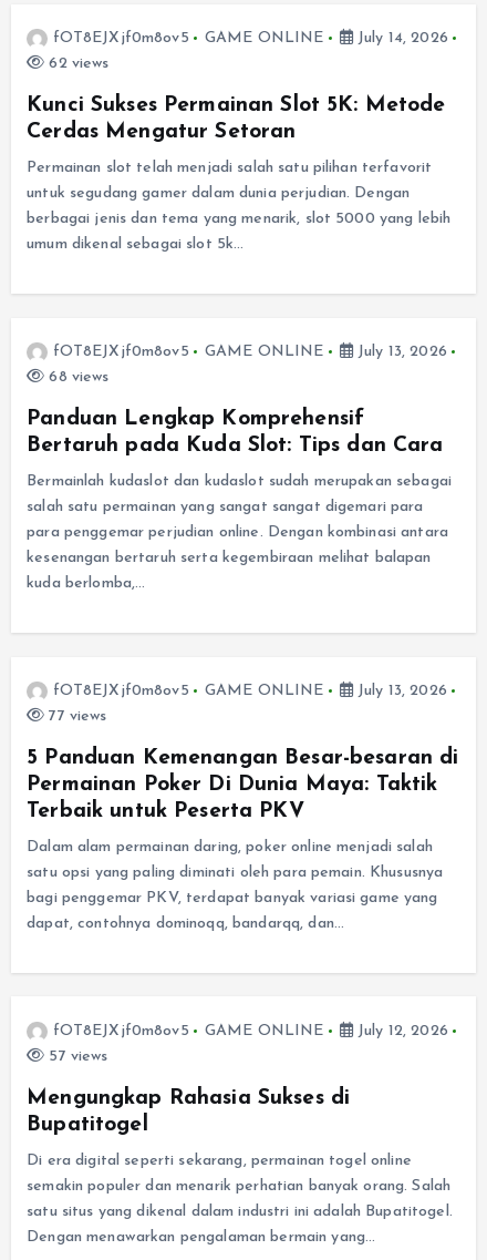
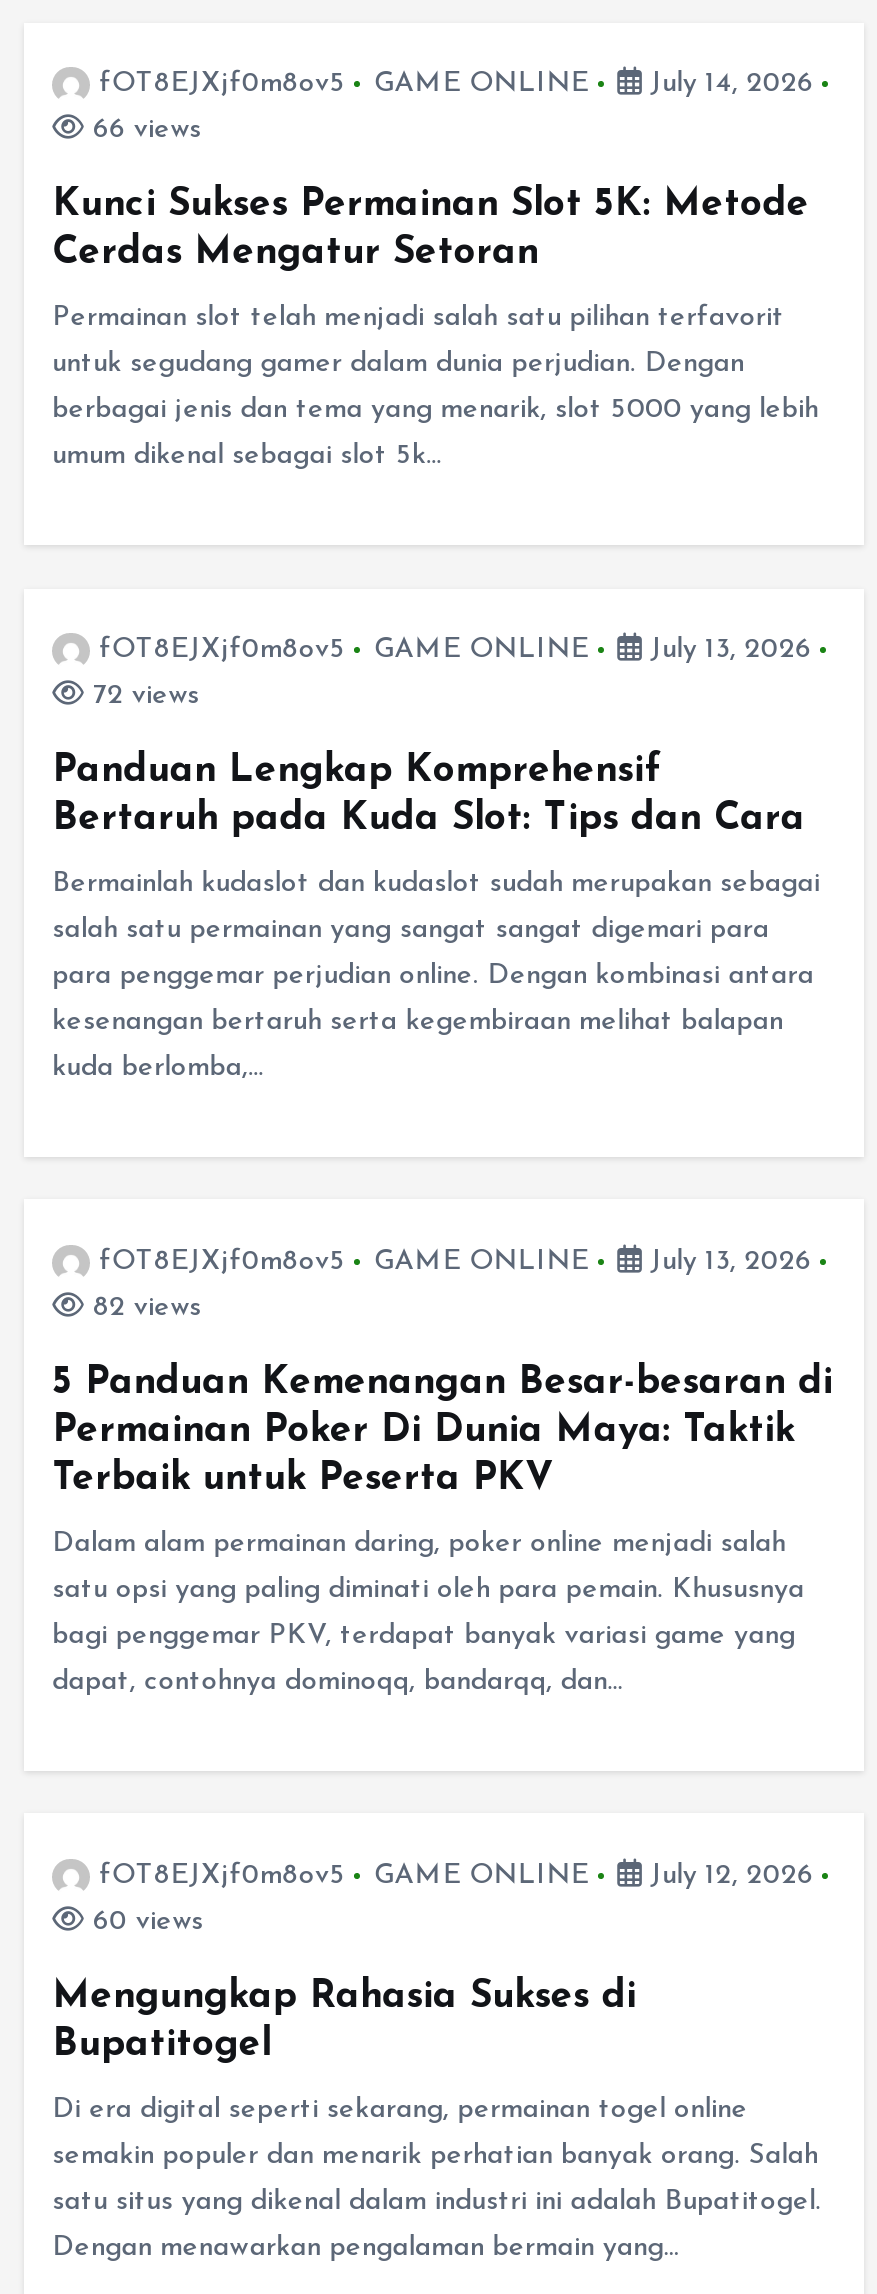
[45,55,109,72] 62 views -> [85,115,201,145] 66 views
[45,369,109,386] 68 views -> [85,681,199,711] 72 views
[45,708,107,725] 77 views -> [85,1293,201,1323] 82 views
[45,1048,108,1065] 57 views -> [85,1907,203,1937] 60 views

